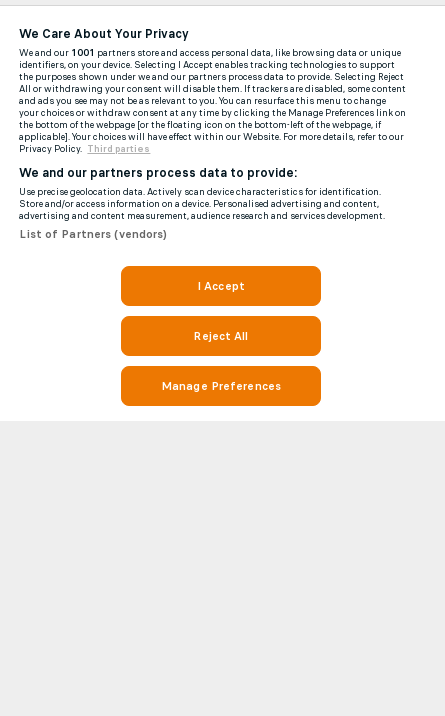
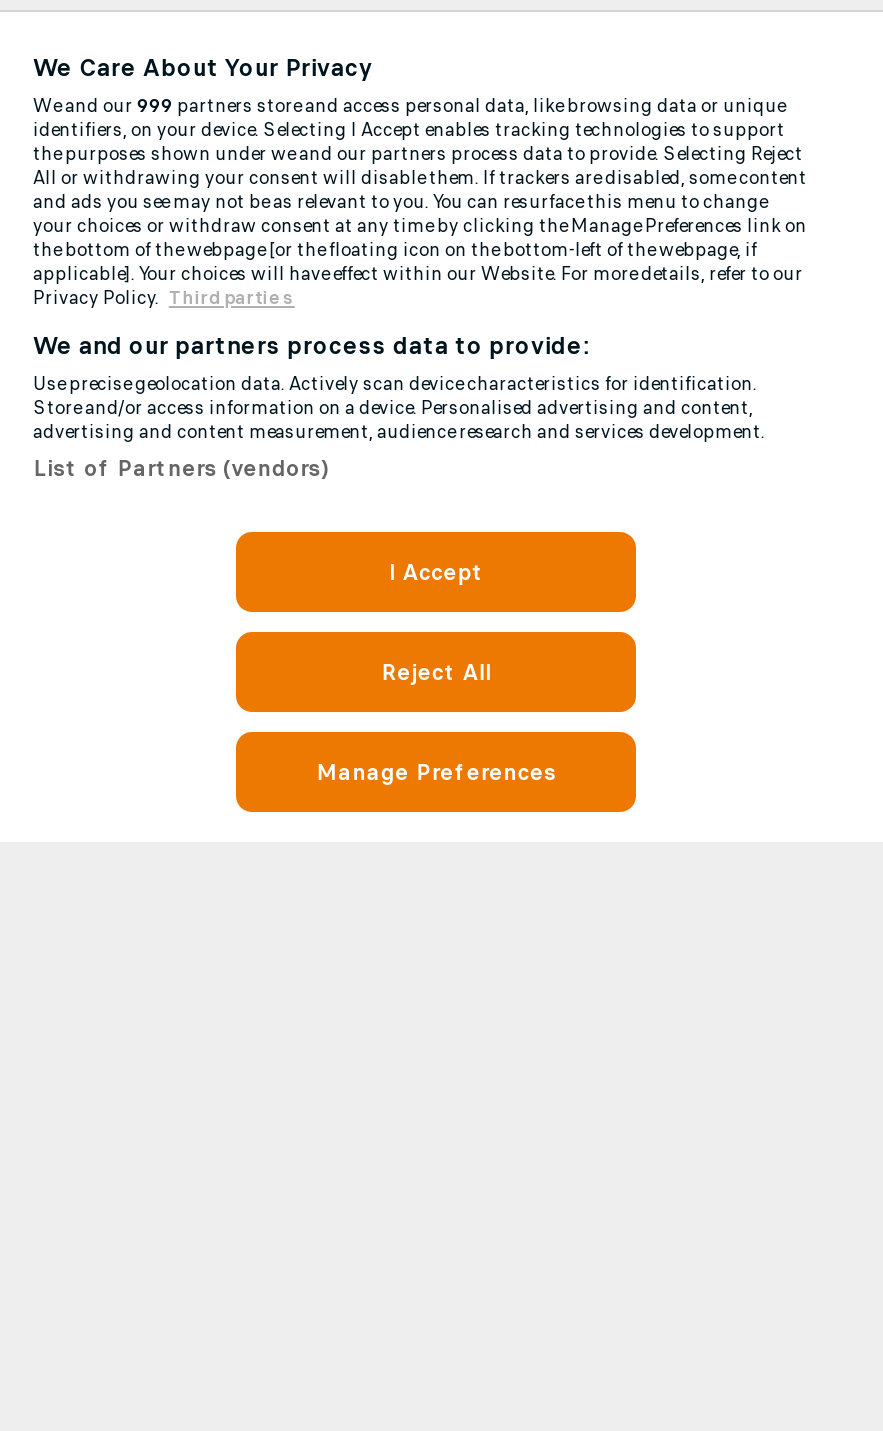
[19,47,401,59] We and our 1001 partners store and access personal data, like browsing data or unique -> [33,94,785,118] We and our 999 partners store and access personal data, like browsing data or unique

